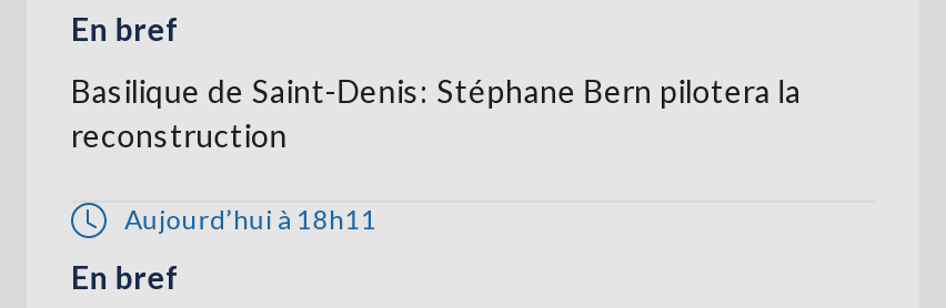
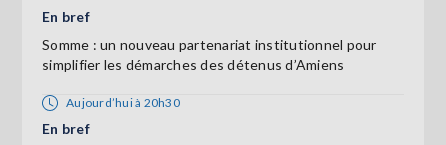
[71,72,801,154] Basilique de Saint-Denis: Stéphane Bern pilotera la | reconstruction -> [42,36,376,73] Somme : un nouveau partenariat institutionnel pour | simplifier les démarches des détenus d’Amiens
[124,203,377,236] Aujourd’hui à 18h11 -> [66,95,180,110] Aujourd’hui à 20h30

